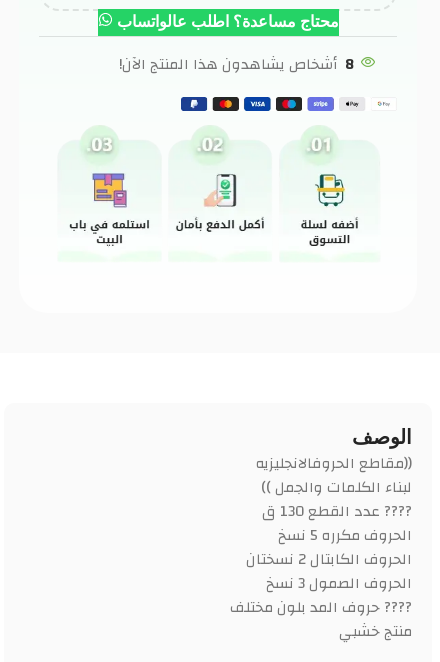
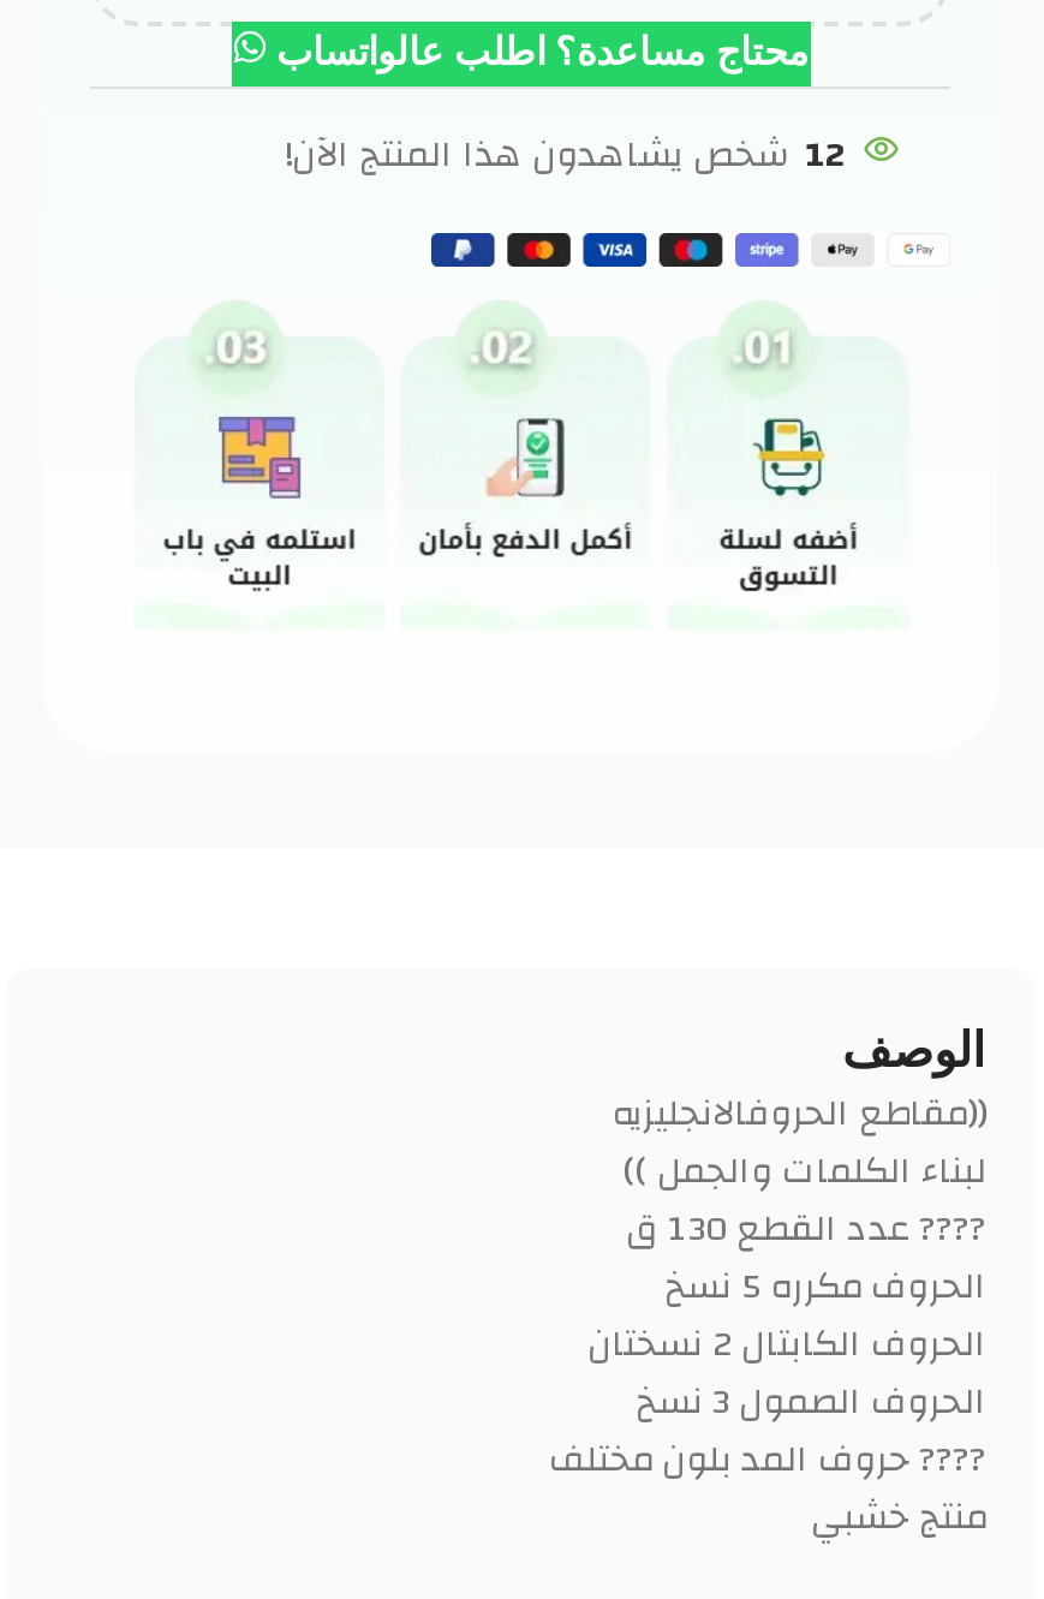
[119,50,354,77] 8 أشخاص يشاهدون هذا المنتج الآن! -> [285,121,847,186] 12 شخص يشاهدون هذا المنتج الآن!

